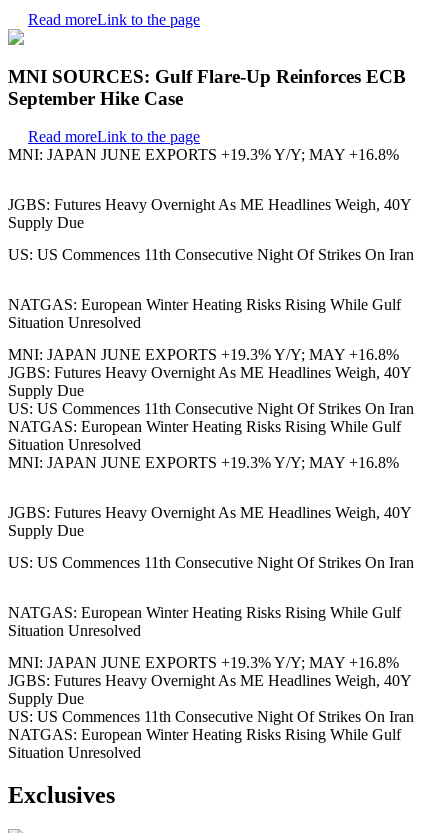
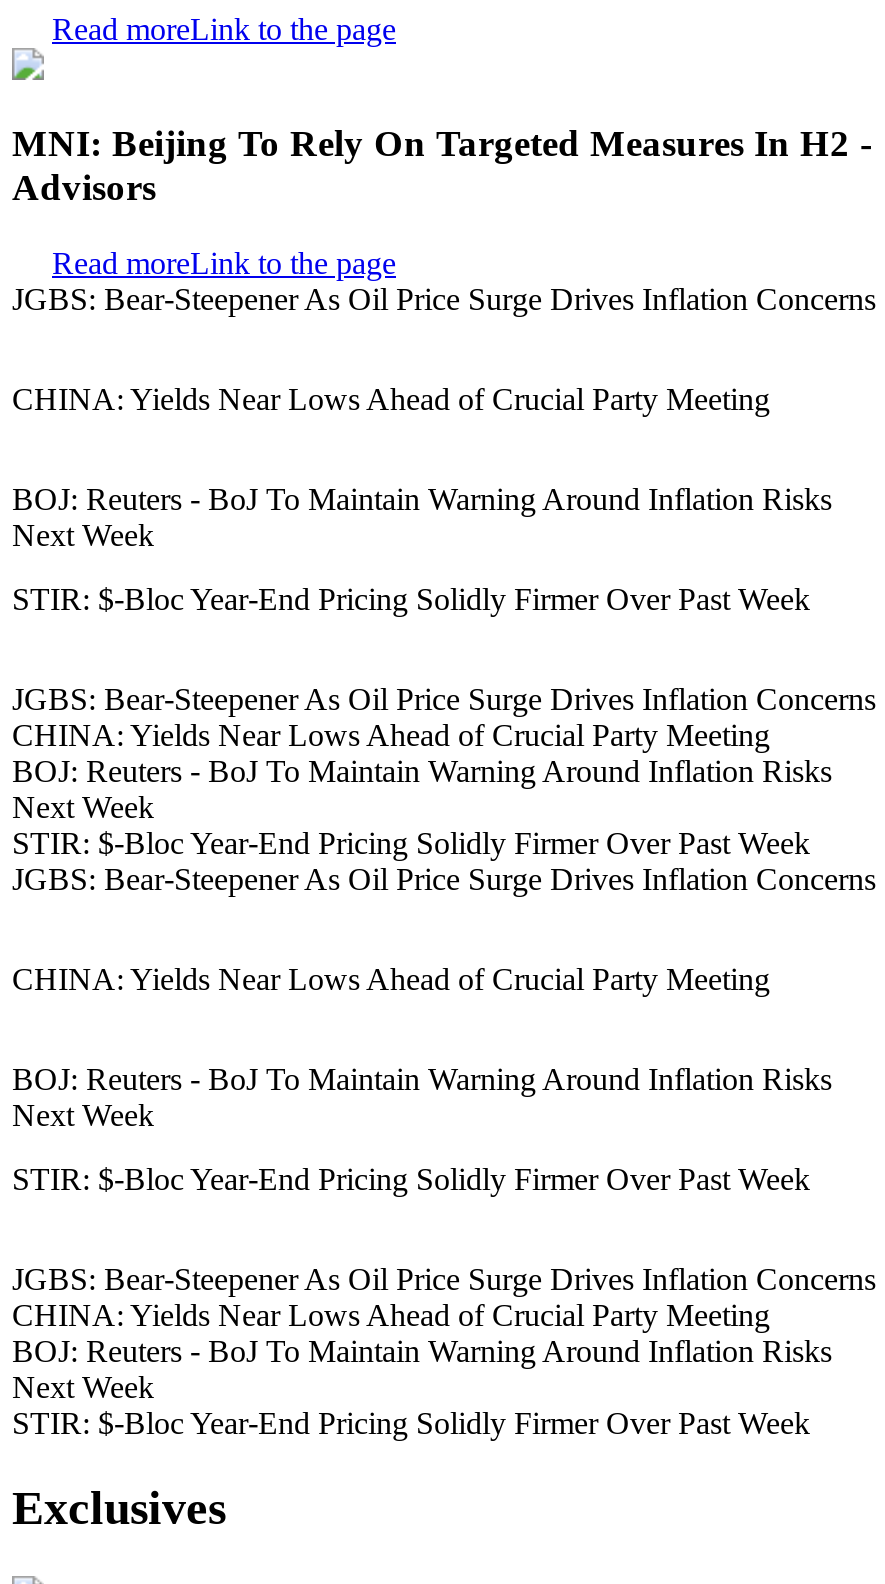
[8,65,406,108] MNI SOURCES: Gulf Flare-Up Reinforces ECB | September Hike Case -> [12,121,872,207] MNI: Beijing To Rely On Targeted Measures In H2 - | Advisors
[8,146,399,163] MNI: JAPAN JUNE EXPORTS +19.3% Y/Y; MAY +16.8% -> [12,282,876,316] JGBS: Bear-Steepener As Oil Price Surge Drives Inflation Concerns
[8,196,411,231] JGBS: Futures Heavy Overnight As ME Headlines Weigh, 40Y | Supply Due -> [12,382,770,416] CHINA: Yields Near Lows Ahead of Crucial Party Meeting
[8,246,414,263] US: US Commences 11th Consecutive Night Of Strikes On Iran -> [12,482,832,552] BOJ: Reuters - BoJ To Maintain Warning Around Inflation Risks | Next Week
[8,296,401,331] NATGAS: European Winter Heating Risks Rising While Gulf | Situation Unresolved -> [12,582,810,616] STIR: $-Bloc Year-End Pricing Solidly Firmer Over Past Week
[8,346,414,471] MNI: JAPAN JUNE EXPORTS +19.3% Y/Y; MAY +16.8% | JGBS: Futures Heavy Overnight As ME Headlines Weigh, 40Y | Supply Due | US: US Commences 11th Consecutive Night Of Strikes On Iran | NATGAS: European Winter Heating Risks Rising While Gulf | Situation Unresolved | MNI: JAPAN JUNE EXPORTS +19.3% Y/Y; MAY +16.8% -> [12,682,876,896] JGBS: Bear-Steepener As Oil Price Surge Drives Inflation Concerns | CHINA: Yields Near Lows Ahead of Crucial Party Meeting | BOJ: Reuters - BoJ To Maintain Warning Around Inflation Risks | Next Week | STIR: $-Bloc Year-End Pricing Solidly Firmer Over Past Week | JGBS: Bear-Steepener As Oil Price Surge Drives Inflation Concerns
[8,504,411,539] JGBS: Futures Heavy Overnight As ME Headlines Weigh, 40Y | Supply Due -> [12,962,770,996] CHINA: Yields Near Lows Ahead of Crucial Party Meeting
[8,554,414,571] US: US Commences 11th Consecutive Night Of Strikes On Iran -> [12,1062,832,1132] BOJ: Reuters - BoJ To Maintain Warning Around Inflation Risks | Next Week
[8,604,401,639] NATGAS: European Winter Heating Risks Rising While Gulf | Situation Unresolved -> [12,1162,810,1196] STIR: $-Bloc Year-End Pricing Solidly Firmer Over Past Week
[8,654,414,761] MNI: JAPAN JUNE EXPORTS +19.3% Y/Y; MAY +16.8% | JGBS: Futures Heavy Overnight As ME Headlines Weigh, 40Y | Supply Due | US: US Commences 11th Consecutive Night Of Strikes On Iran | NATGAS: European Winter Heating Risks Rising While Gulf | Situation Unresolved -> [12,1262,876,1440] JGBS: Bear-Steepener As Oil Price Surge Drives Inflation Concerns | CHINA: Yields Near Lows Ahead of Crucial Party Meeting | BOJ: Reuters - BoJ To Maintain Warning Around Inflation Risks | Next Week | STIR: $-Bloc Year-End Pricing Solidly Firmer Over Past Week

